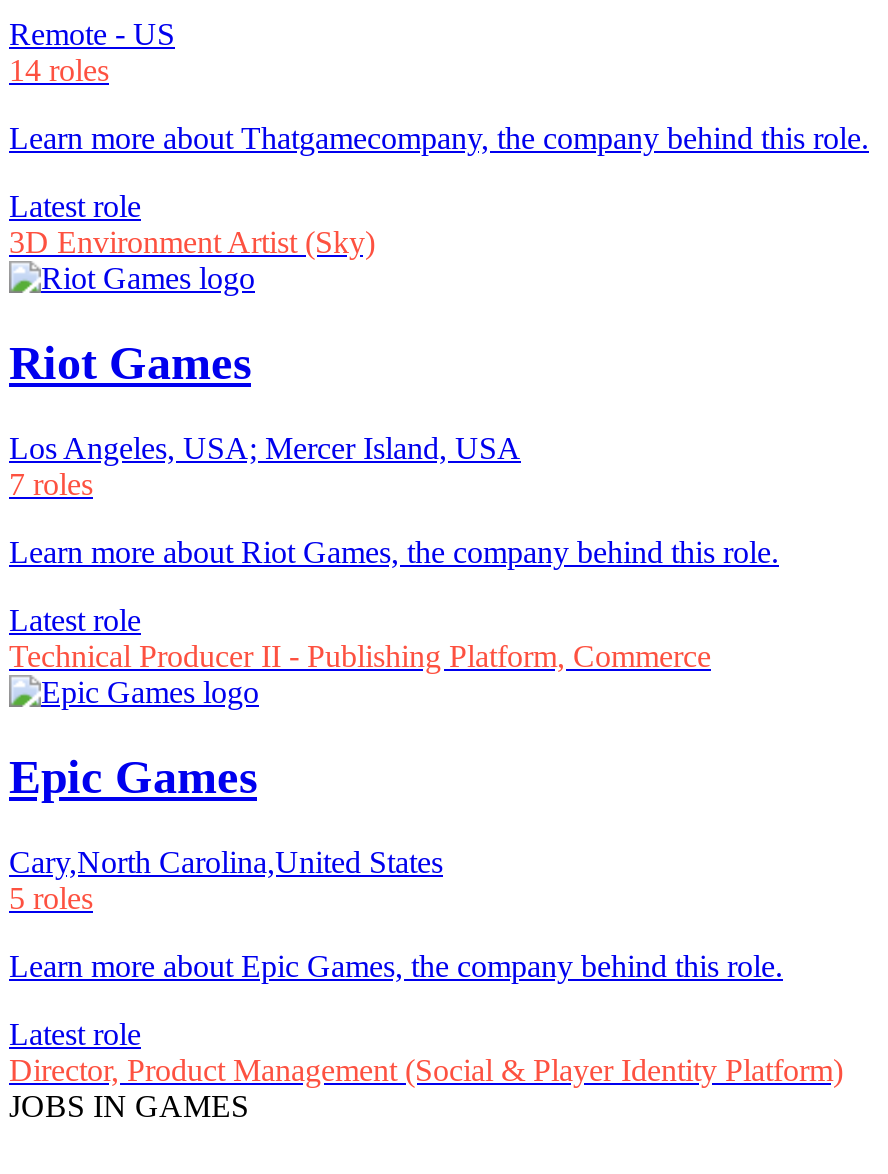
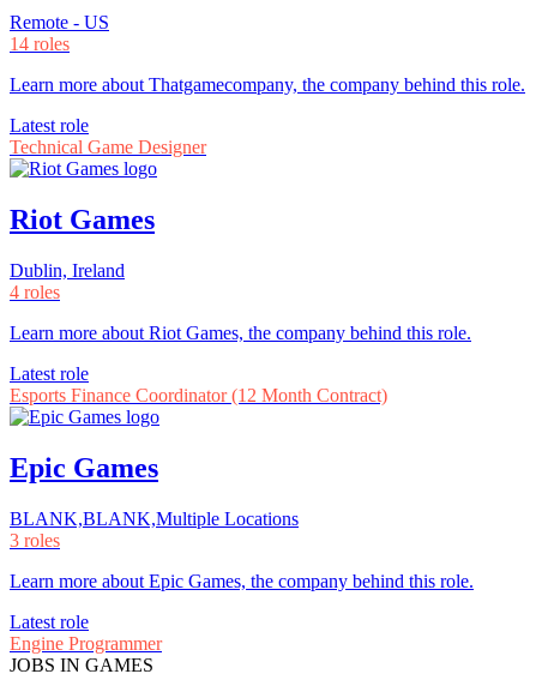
[9,226,375,260] 3D Environment Artist (Sky) -> [10,137,206,158] Technical Game Designer
[9,431,521,501] Los Angeles, USA; Mercer Island, USA | 7 roles -> [10,260,125,302] Dublin, Ireland | 4 roles
[9,639,711,673] Technical Producer II - Publishing Platform, Commerce -> [10,385,387,406] Esports Finance Coordinator (12 Month Contract)
[9,845,443,915] Cary,North Carolina,United States | 5 roles -> [10,509,299,550] BLANK,BLANK,Multiple Locations | 3 roles
[9,1053,843,1087] Director, Product Management (Social & Player Identity Platform) -> [10,633,162,654] Engine Programmer

